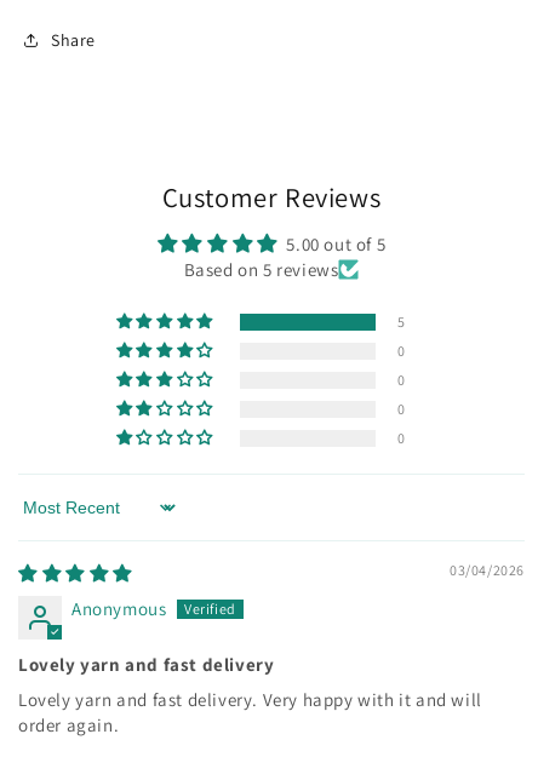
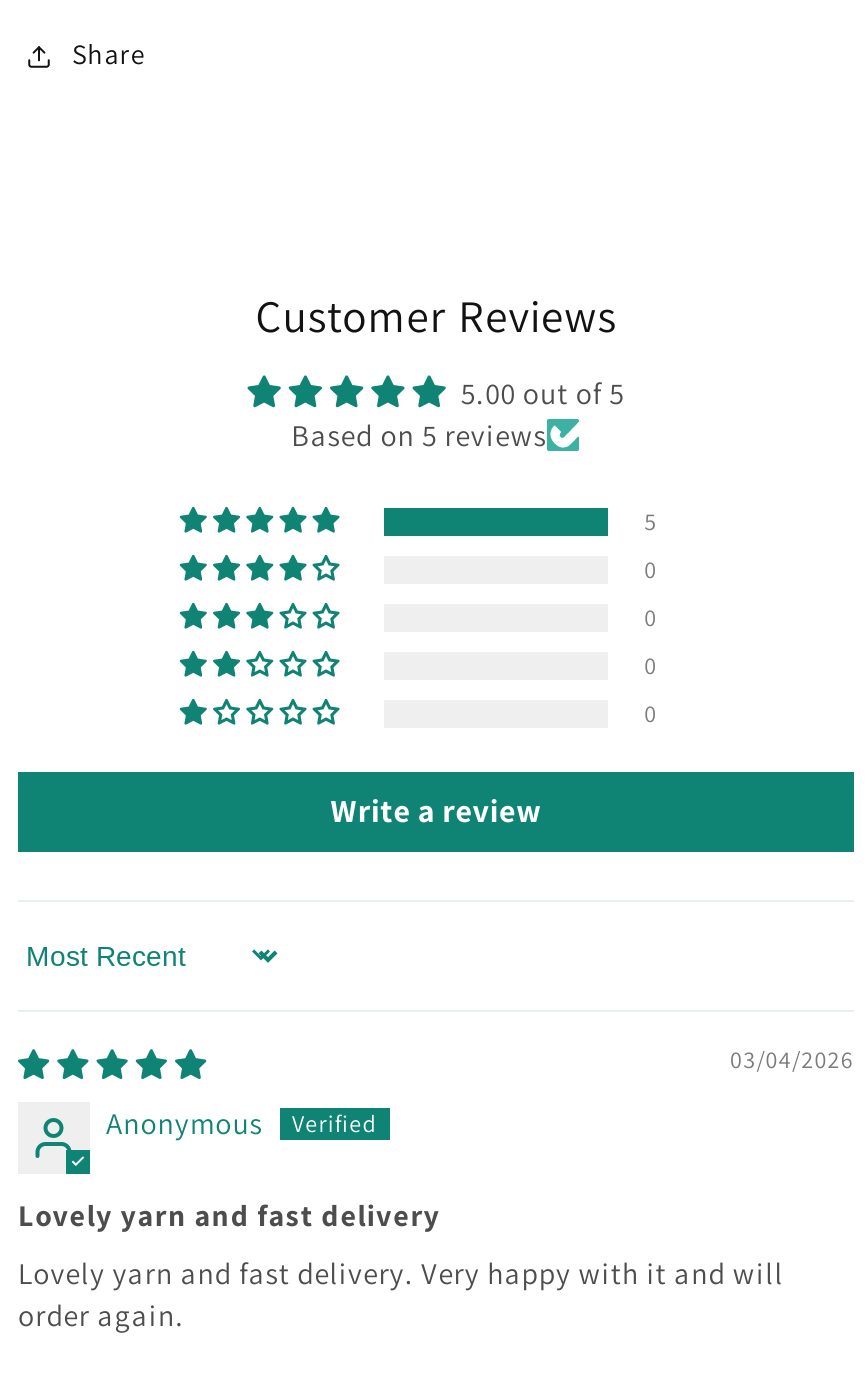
none -> [331,789,541,831] Write a review

